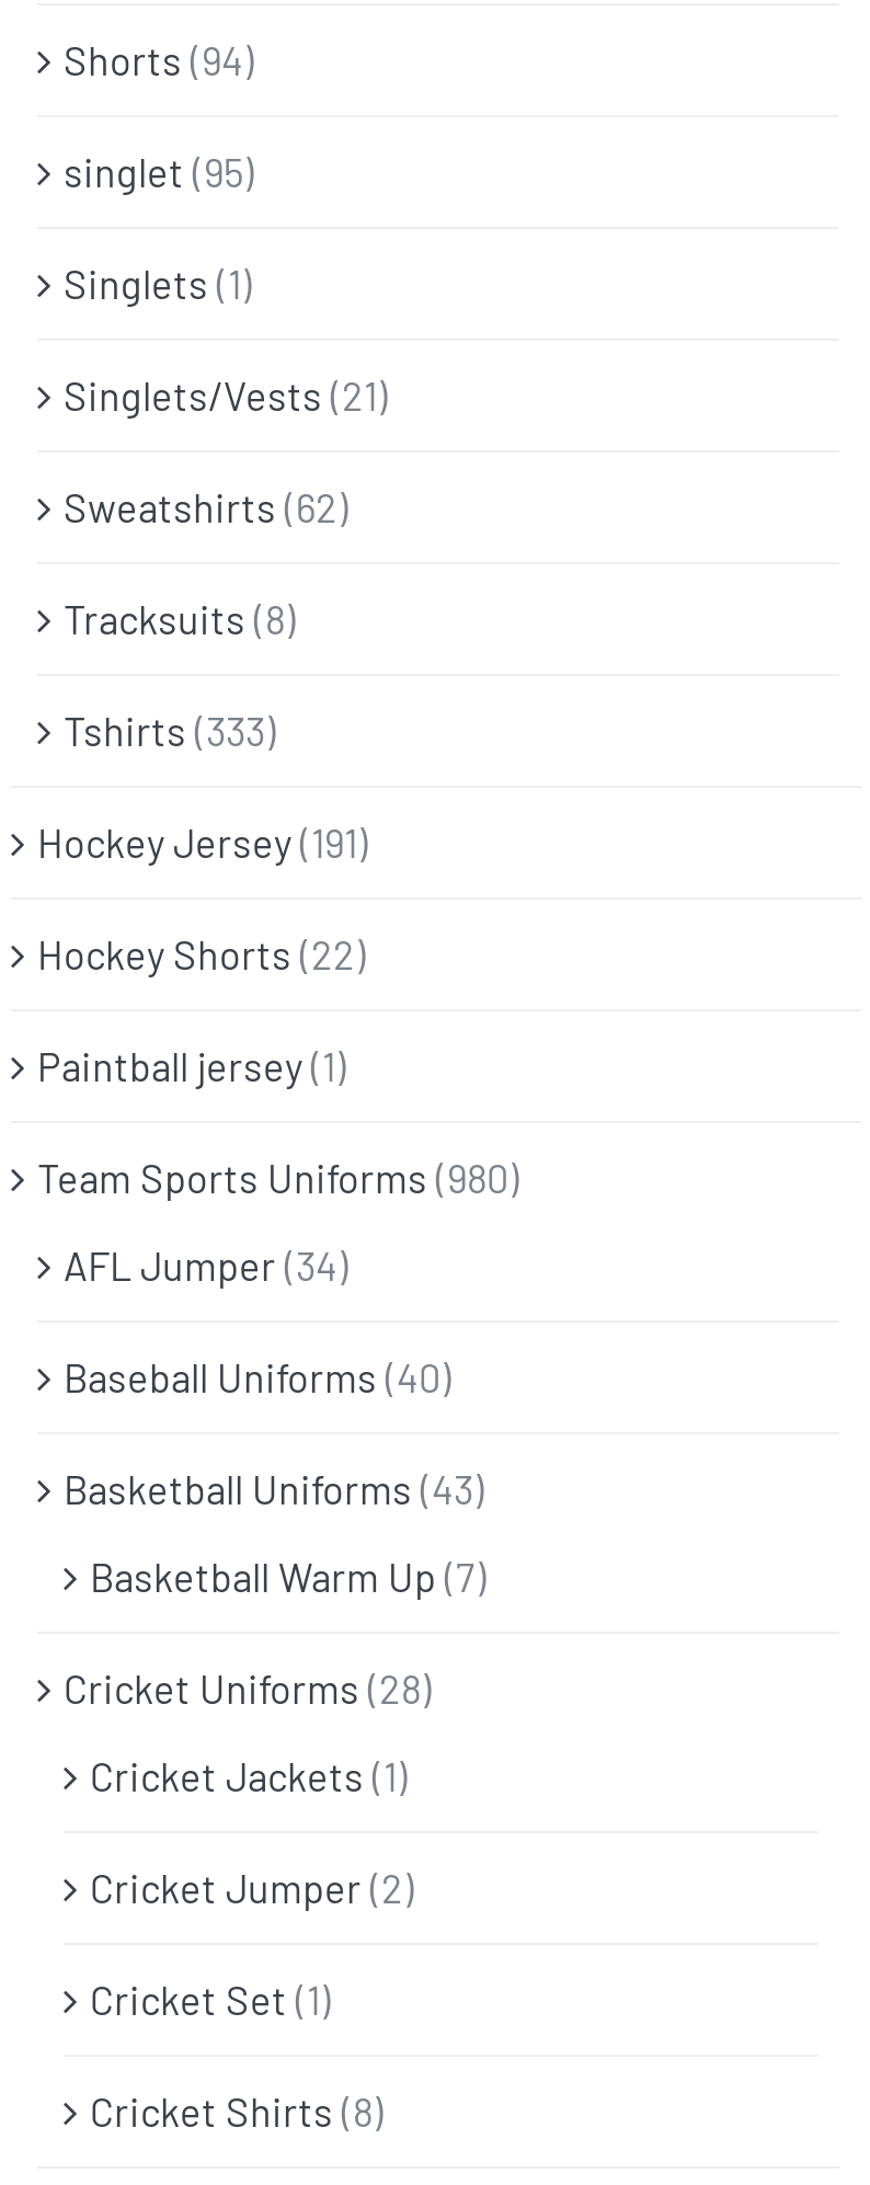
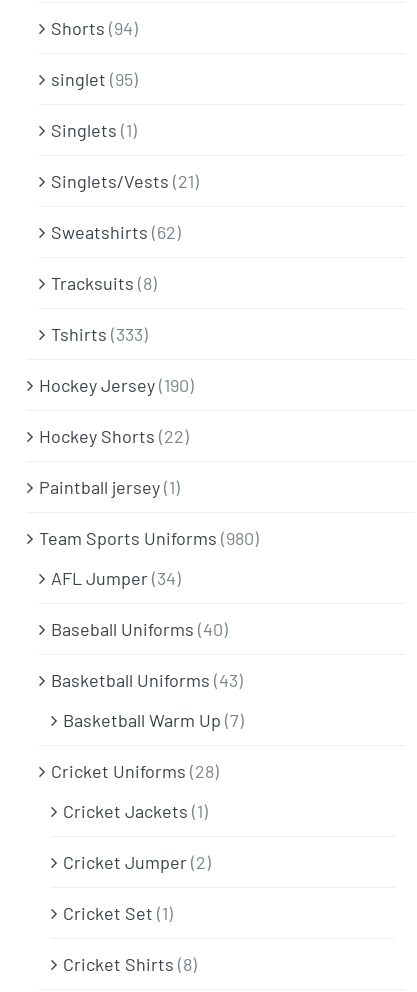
[37,818,368,867] Hockey Jersey (191) -> [39,374,194,396] Hockey Jersey (190)

